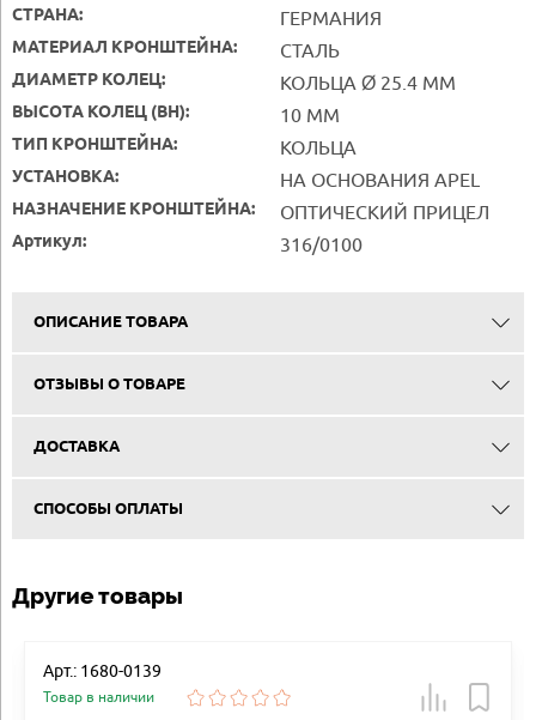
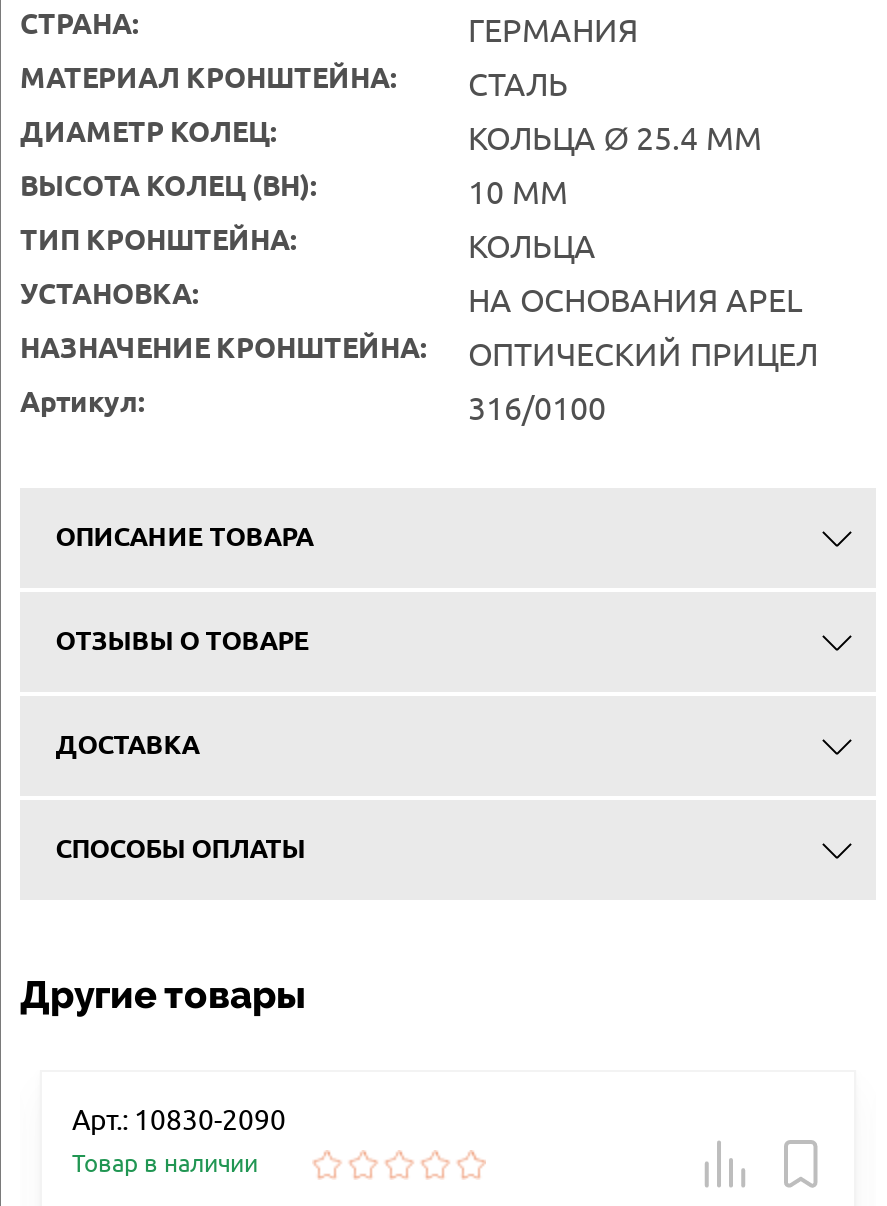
[43,661,162,681] Арт.: 1680-0139 -> [72,1104,286,1136] Арт.: 10830-2090

